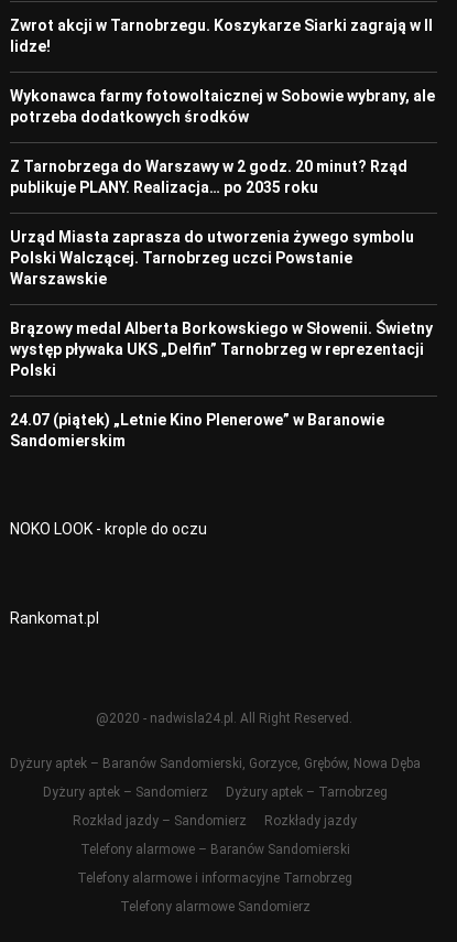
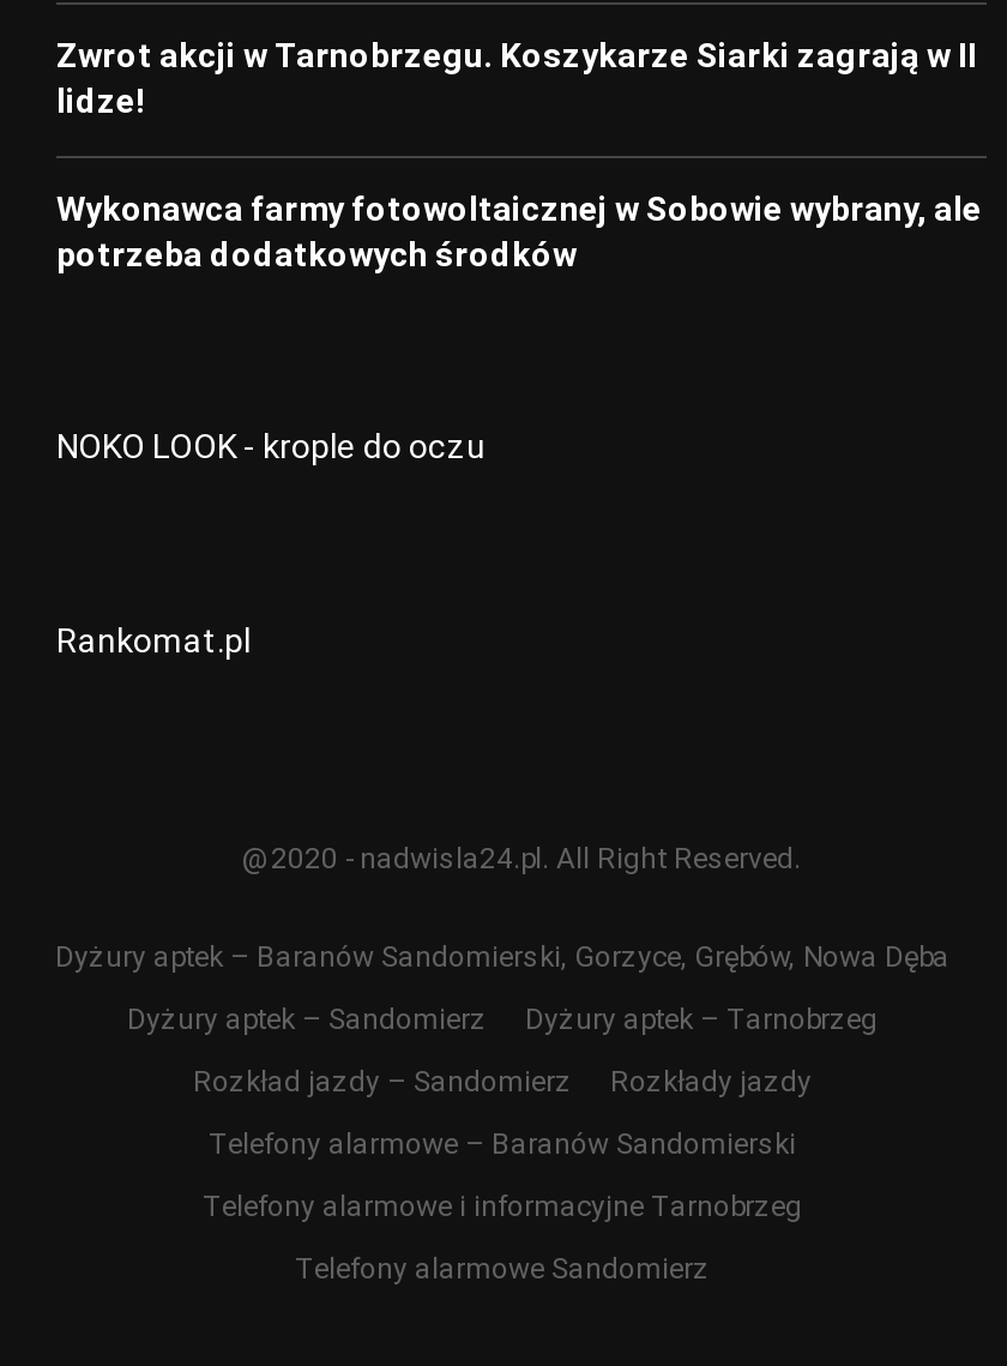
[10,158,433,450] Z Tarnobrzega do Warszawy w 2 godz. 20 minut? Rząd | publikuje PLANY. Realizacja… po 2035 roku | Urząd Miasta zaprasza do utworzenia żywego symbolu | Polski Walczącej. Tarnobrzeg uczci Powstanie | Warszawskie | Brązowy medal Alberta Borkowskiego w Słowenii. Świetny | występ pływaka UKS „Delfin” Tarnobrzeg w reprezentacji | Polski | 24.07 (piątek) „Letnie Kino Plenerowe” w Baranowie | Sandomierskim -> none

